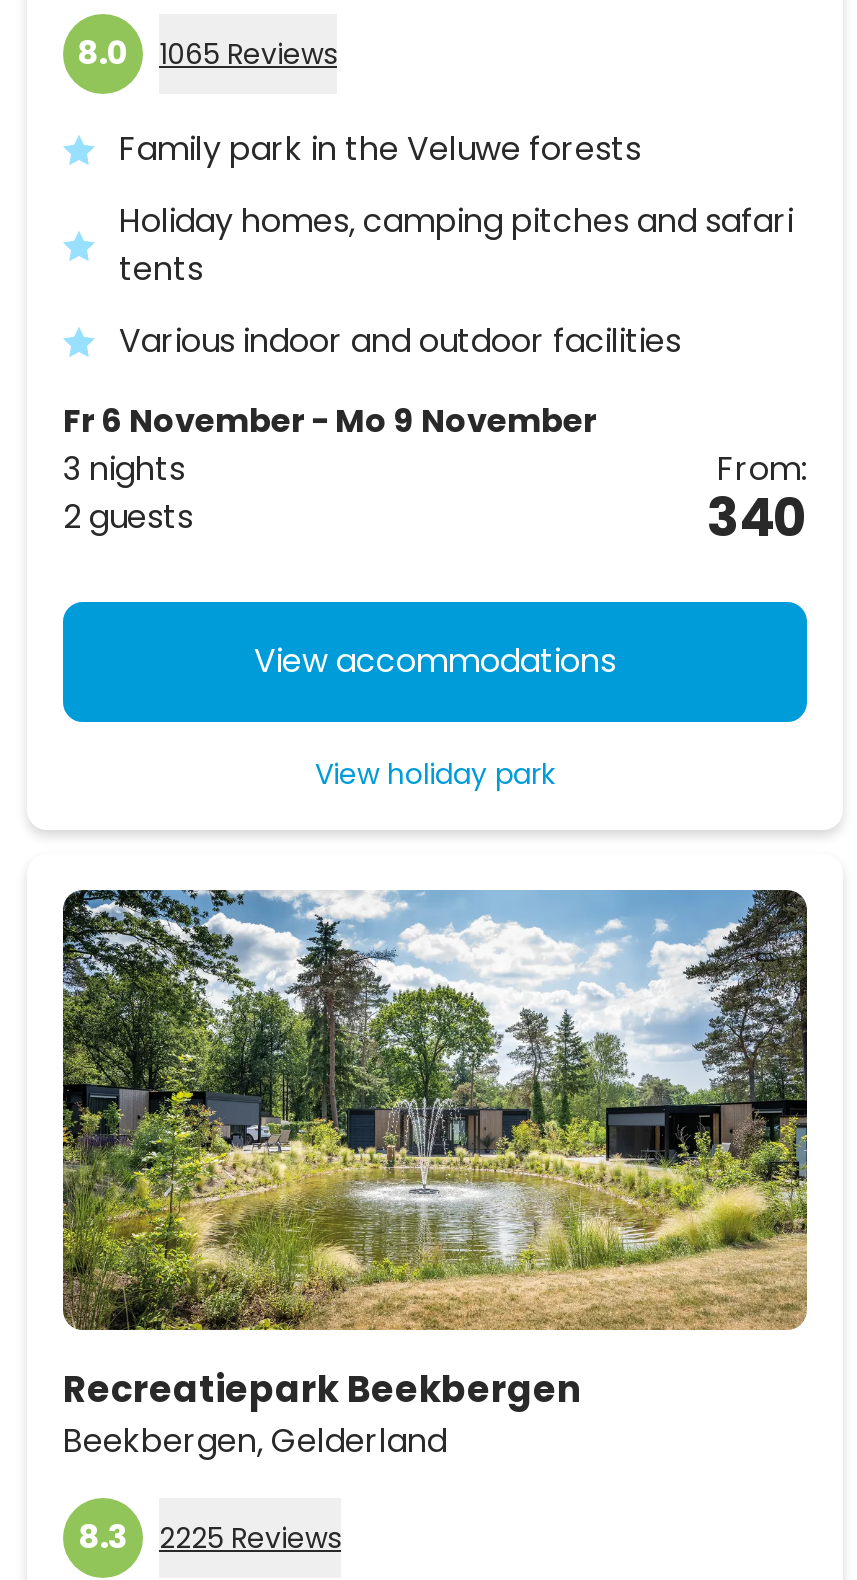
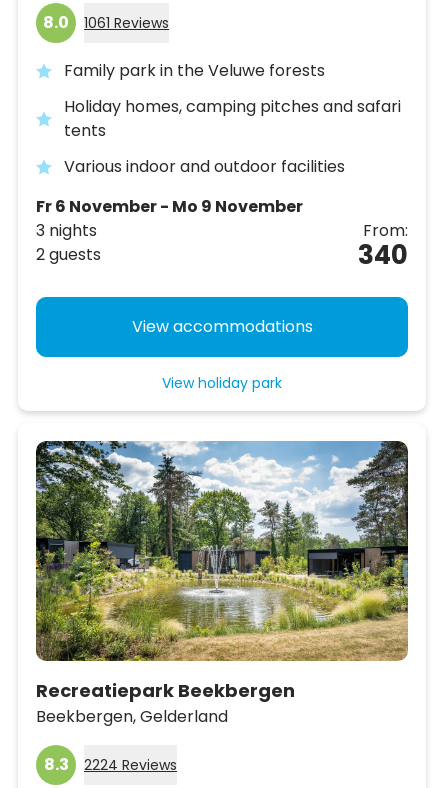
[77,29,337,75] 8.0 1065 Reviews -> [43,11,169,34] 8.0 1061 Reviews
[78,1513,341,1559] 8.3 2225 Reviews -> [43,753,177,776] 8.3 2224 Reviews

